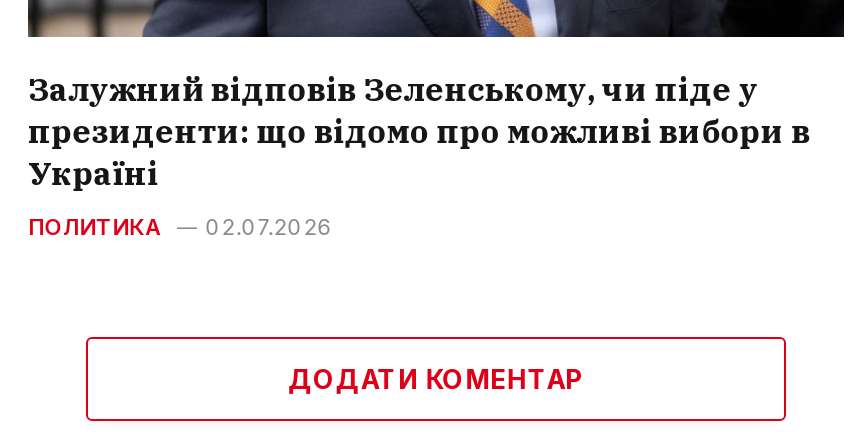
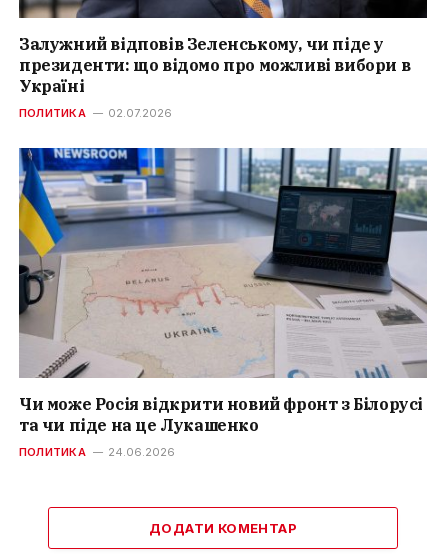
none -> [18,147,428,458] [image] | Чи може Росія відкрити новий фронт з Білорусі | та чи піде на це Лукашенко | ПОЛИТИКА | 24.06.2026

